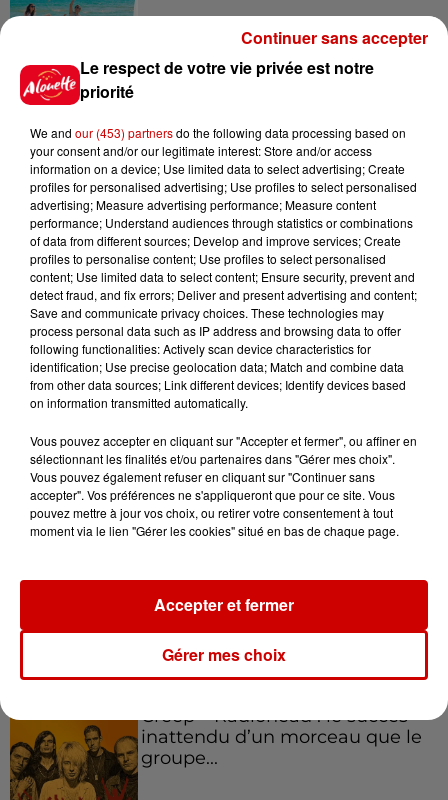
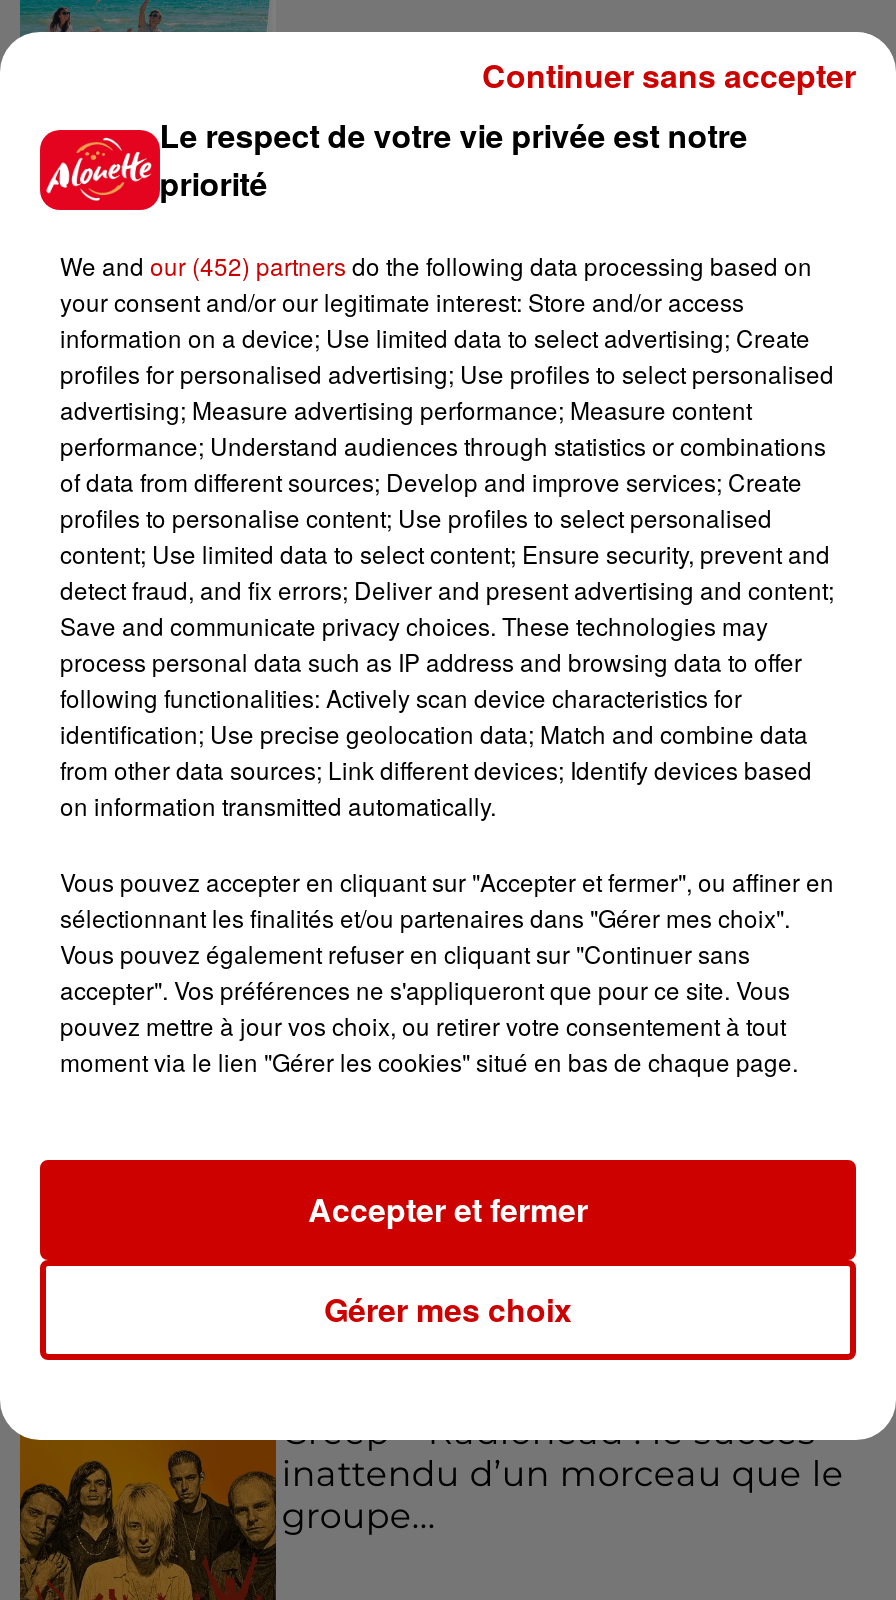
[30,124,406,141] We and our (453) partners do the following data processing based on -> [60,248,812,282] We and our (452) partners do the following data processing based on

